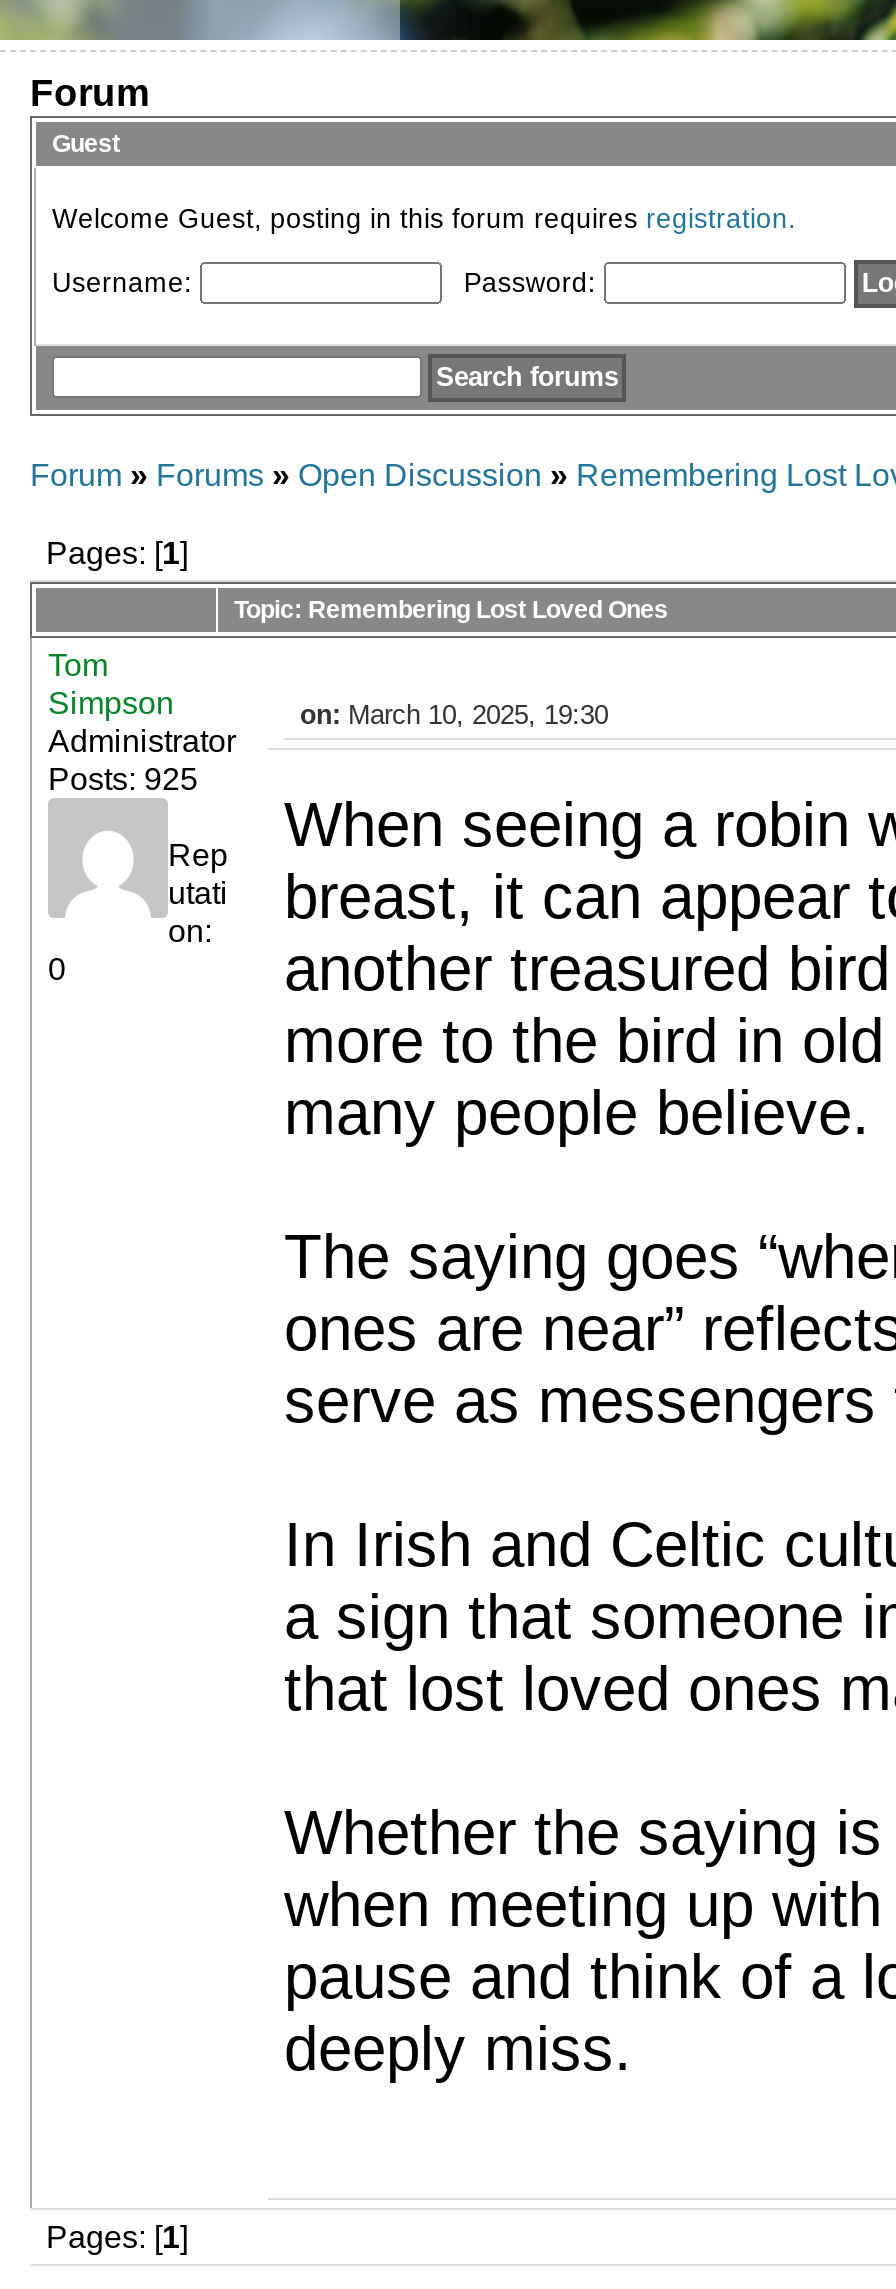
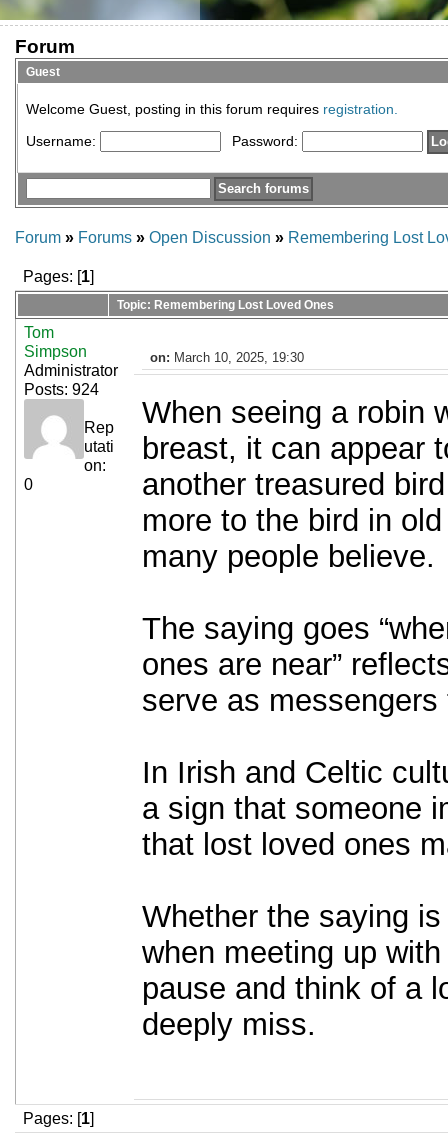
[48,760,198,796] Posts: 925 -> [24,380,99,398] Posts: 924

